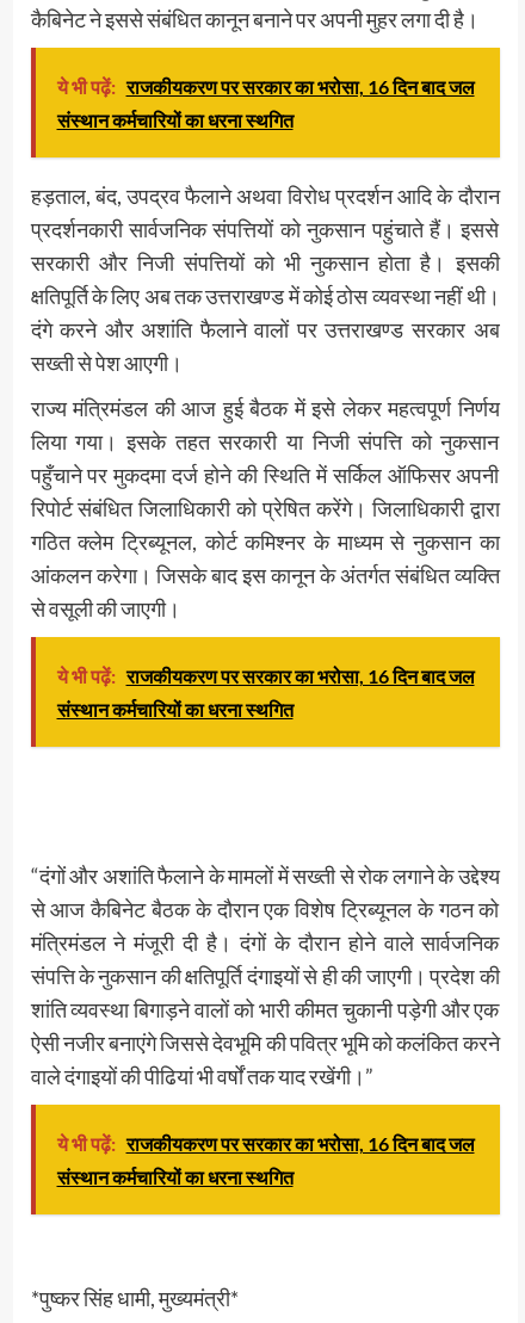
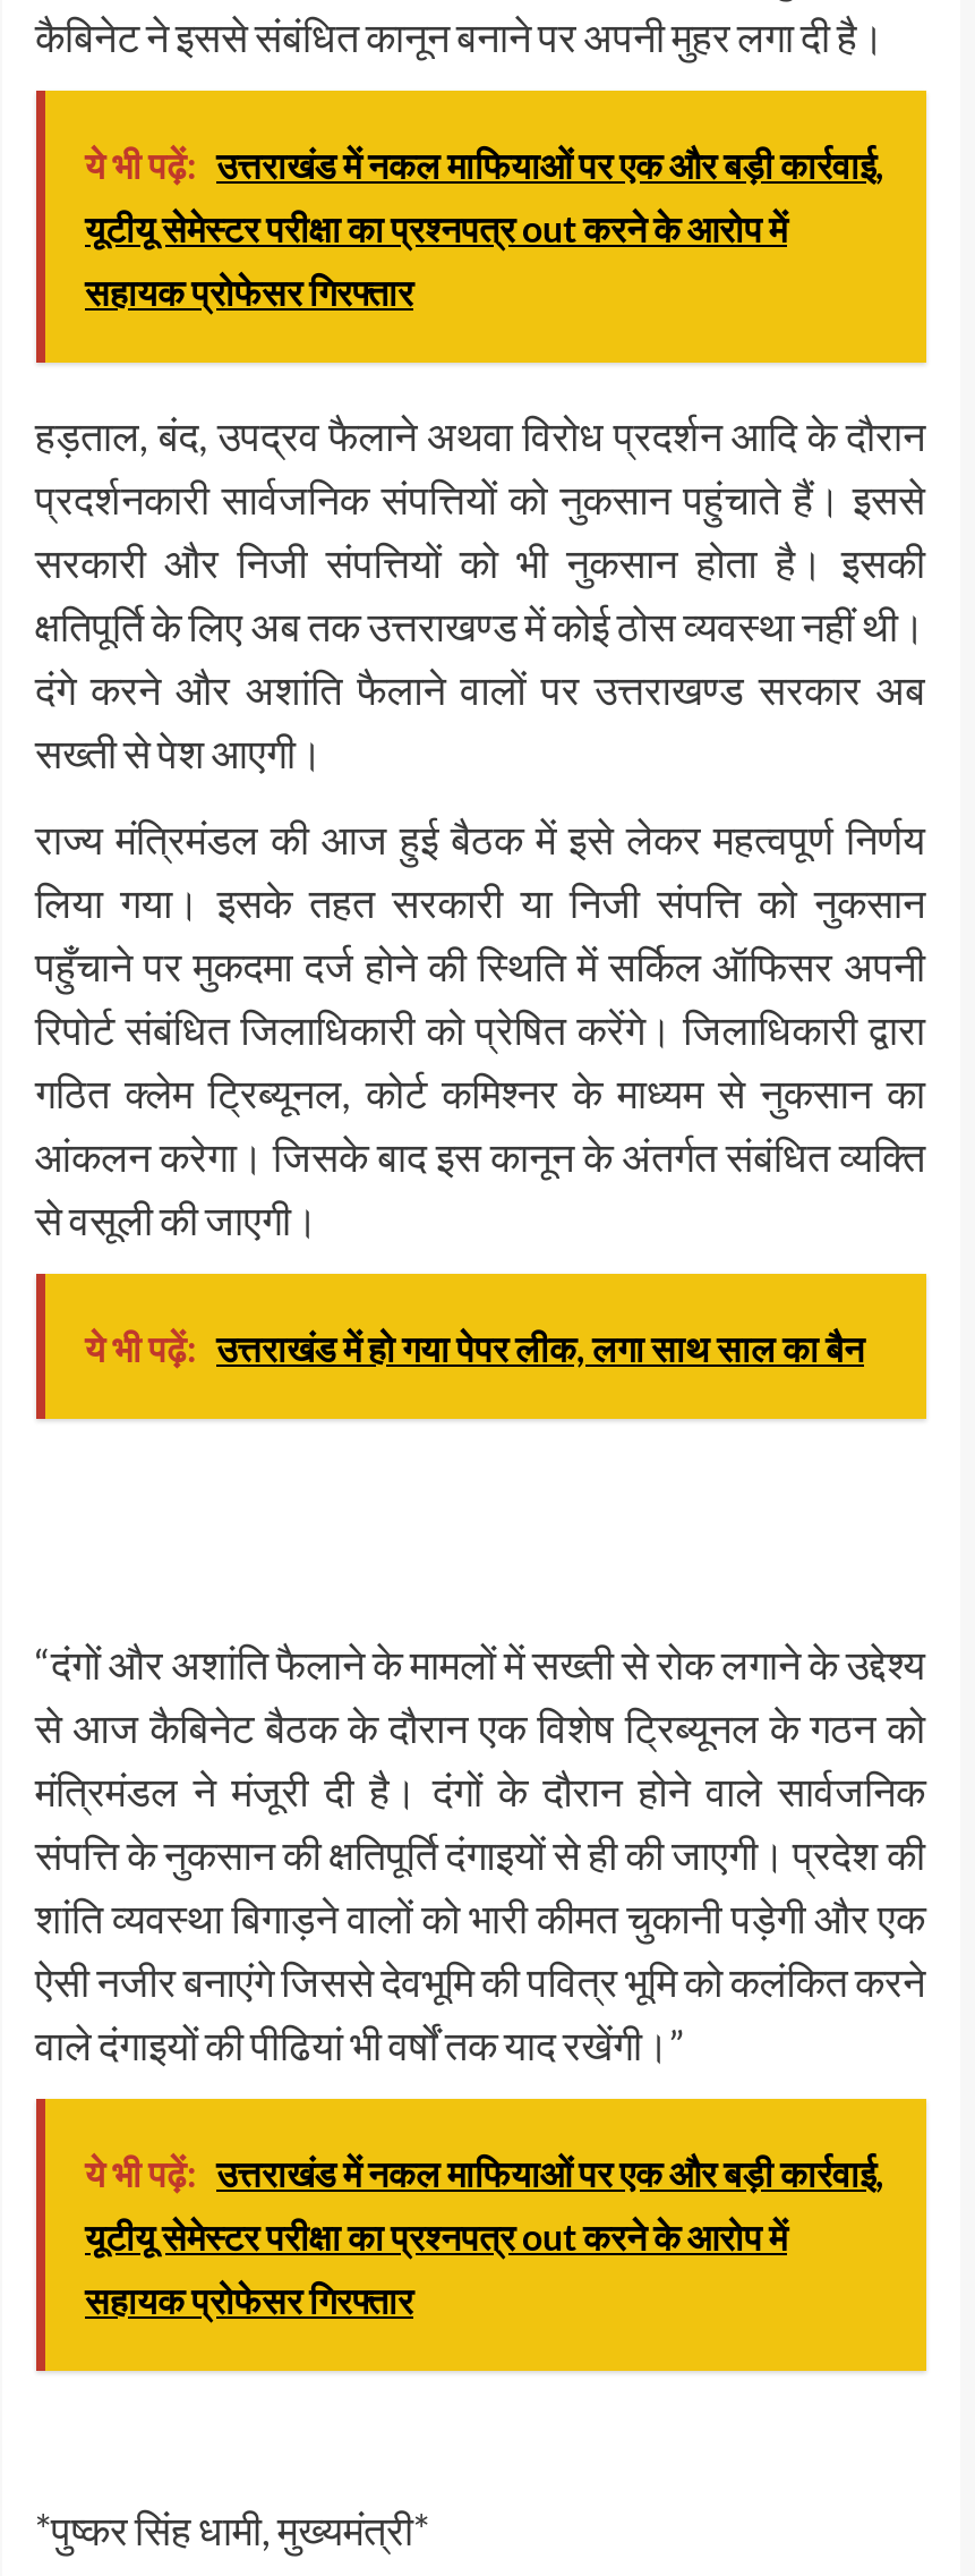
[57,75,474,131] ये भी पढ़ें: राजकीयकरण पर सरकार का भरोसा, 16 दिन बाद जल | संस्थान कर्मचारियों का धरना स्थगित -> [85,143,884,313] ये भी पढ़ें: उत्तराखंड में नकल माफियाओं पर एक और बड़ी कार्रवाई, | यूटीयू सेमेस्टर परीक्षा का प्रश्नपत्र out करने के आरोप में | सहायक प्रोफेसर गिरफ्तार
[57,664,474,720] ये भी पढ़ें: राजकीयकरण पर सरकार का भरोसा, 16 दिन बाद जल | संस्थान कर्मचारियों का धरना स्थगित -> [85,1326,864,1369] ये भी पढ़ें: उत्तराखंड में हो गया पेपर लीक, लगा साथ साल का बैन
[57,1132,474,1188] ये भी पढ़ें: राजकीयकरण पर सरकार का भरोसा, 16 दिन बाद जल | संस्थान कर्मचारियों का धरना स्थगित -> [85,2151,884,2321] ये भी पढ़ें: उत्तराखंड में नकल माफियाओं पर एक और बड़ी कार्रवाई, | यूटीयू सेमेस्टर परीक्षा का प्रश्नपत्र out करने के आरोप में | सहायक प्रोफेसर गिरफ्तार

